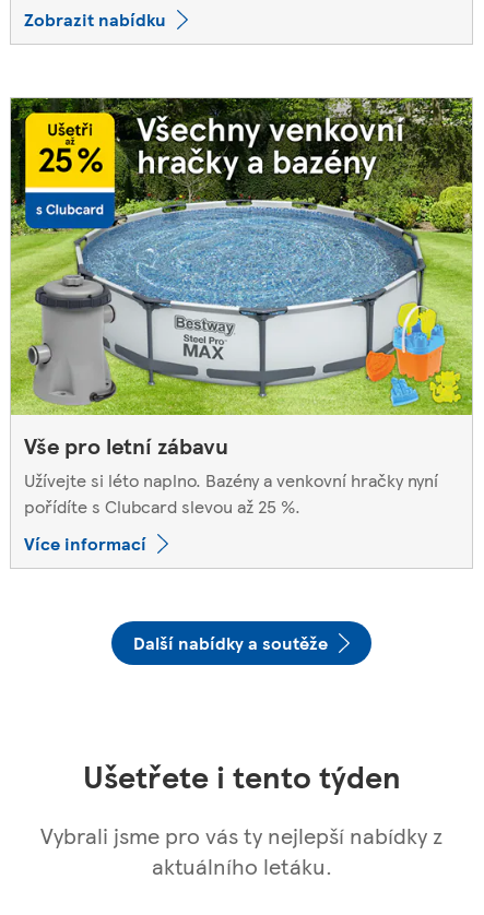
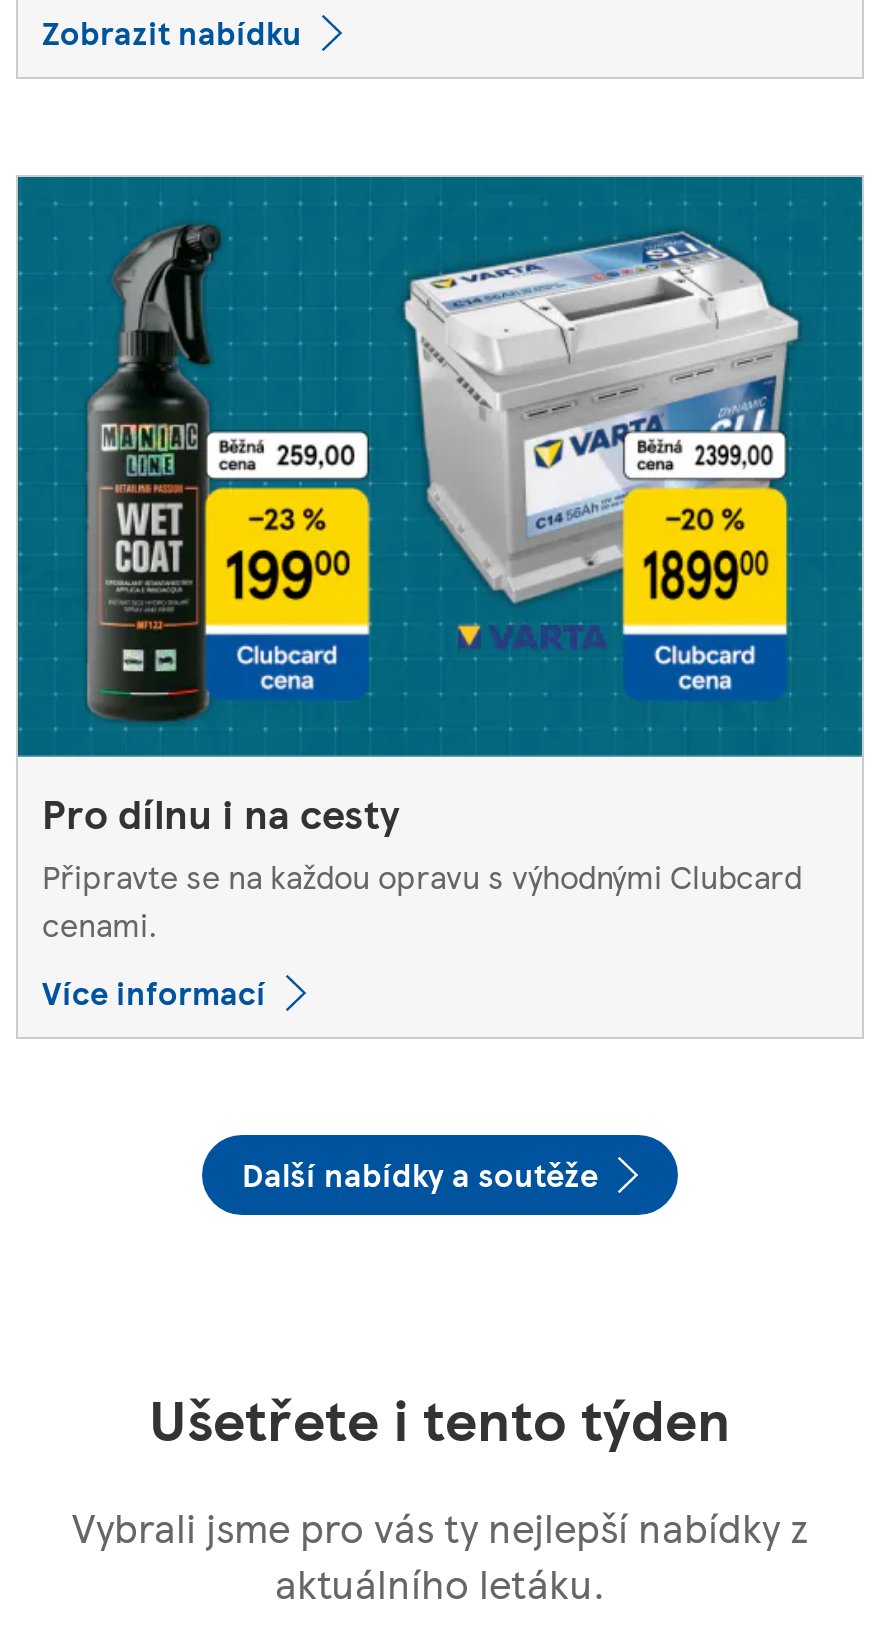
[10,97,473,518] [image] | Vše pro letní zábavu | Užívejte si léto naplno. Bazény a venkovní hračky nyní | pořídíte s Clubcard slevou až 25 %. -> [16,175,864,946] [image] | Pro dílnu i na cesty | Připravte se na každou opravu s výhodnými Clubcard | cenami.

